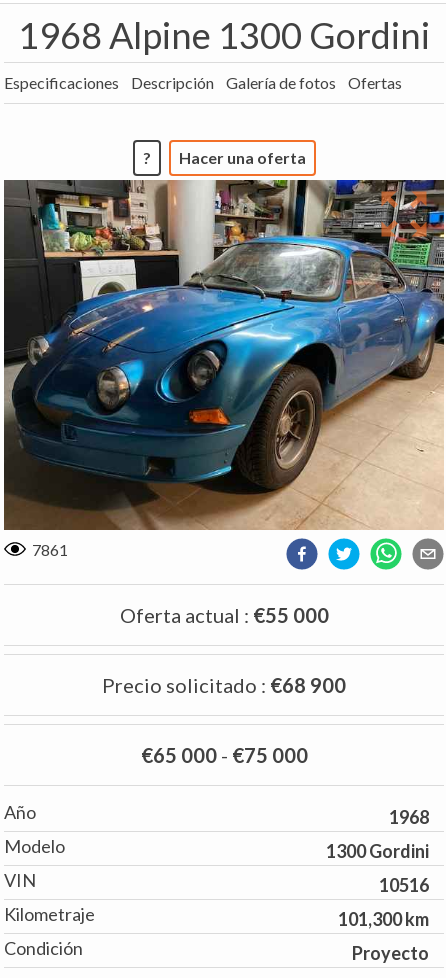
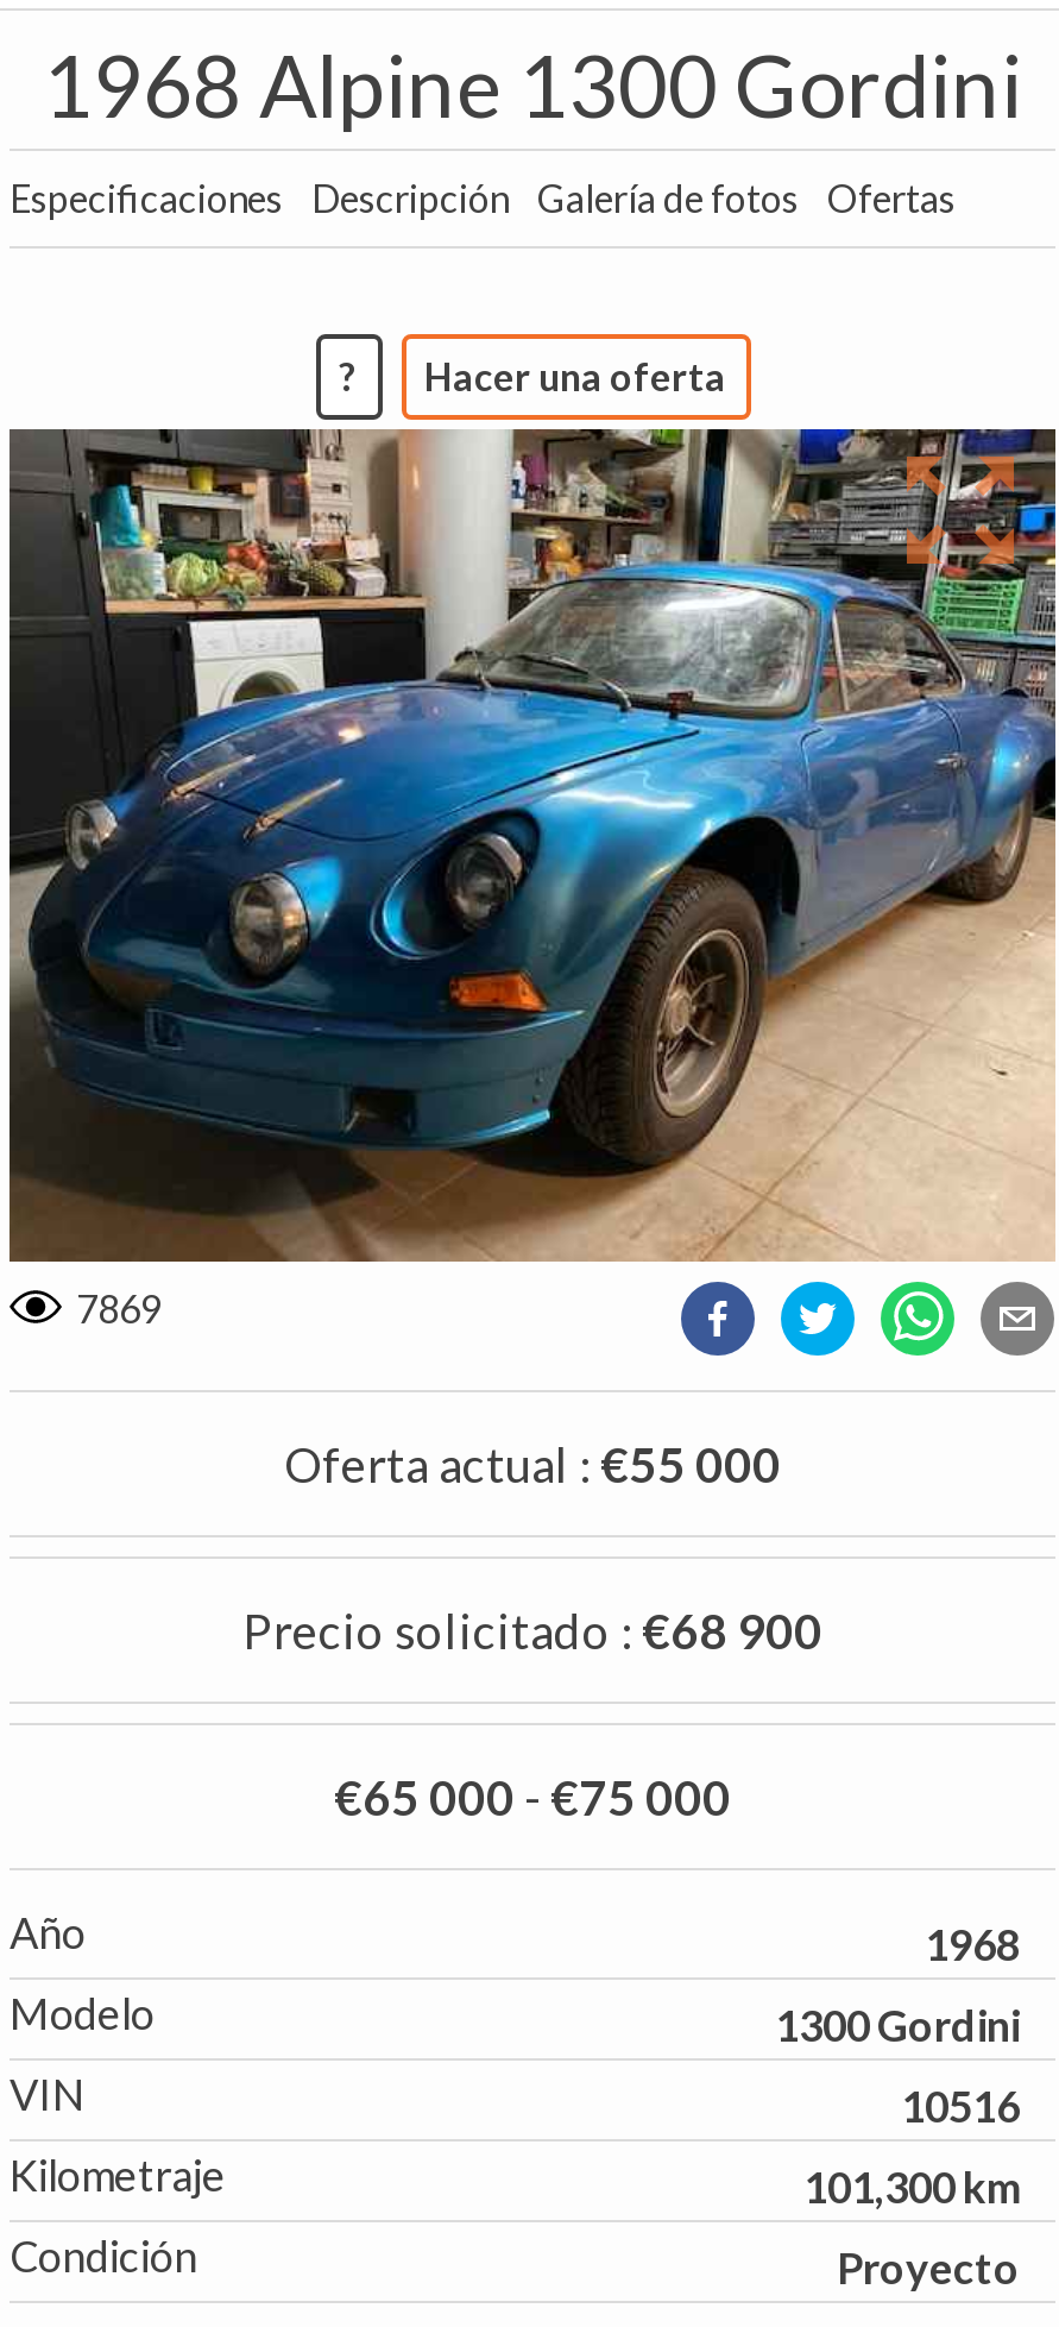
[32,540,68,559] 7861 -> [76,1285,162,1331] 7869

